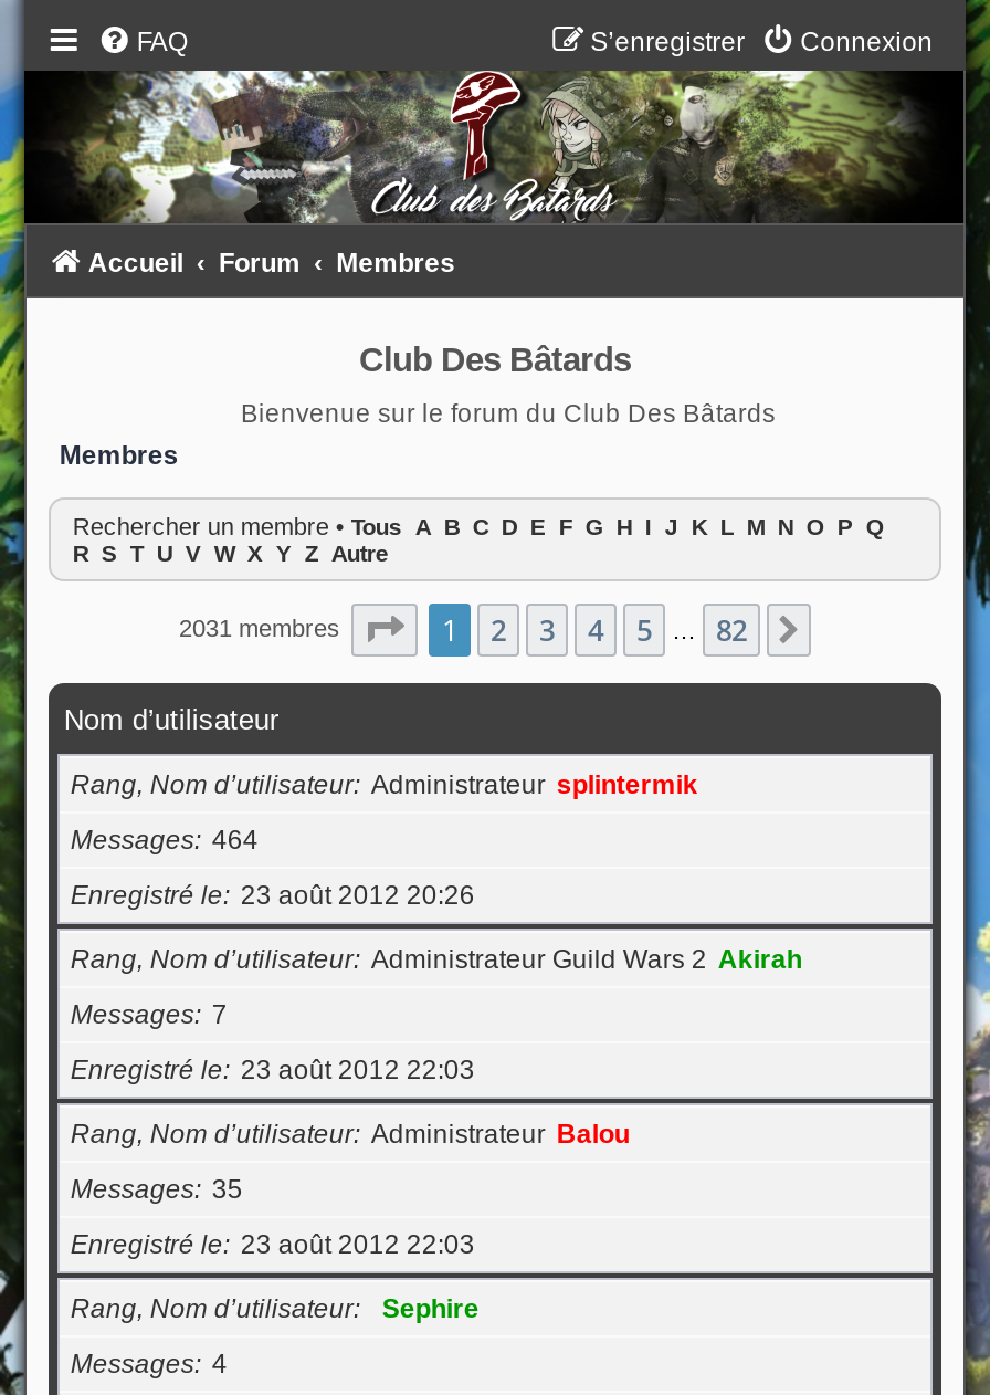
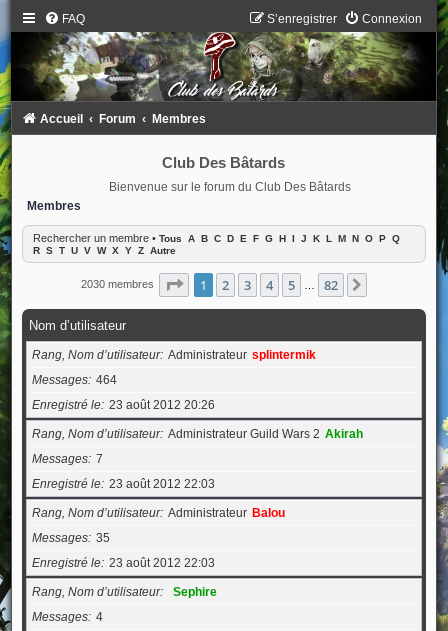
[179,615,347,642] 2031 membres -> [81,278,157,290] 2030 membres

